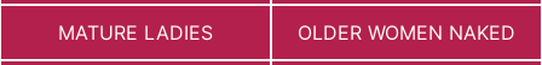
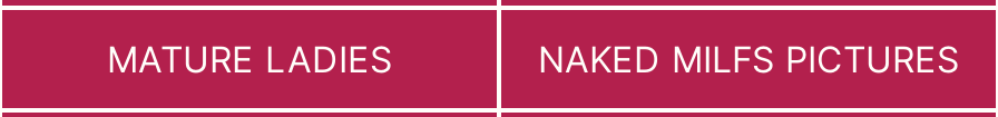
[298,20,515,44] OLDER WOMEN NAKED -> [538,36,959,81] NAKED MILFS PICTURES

